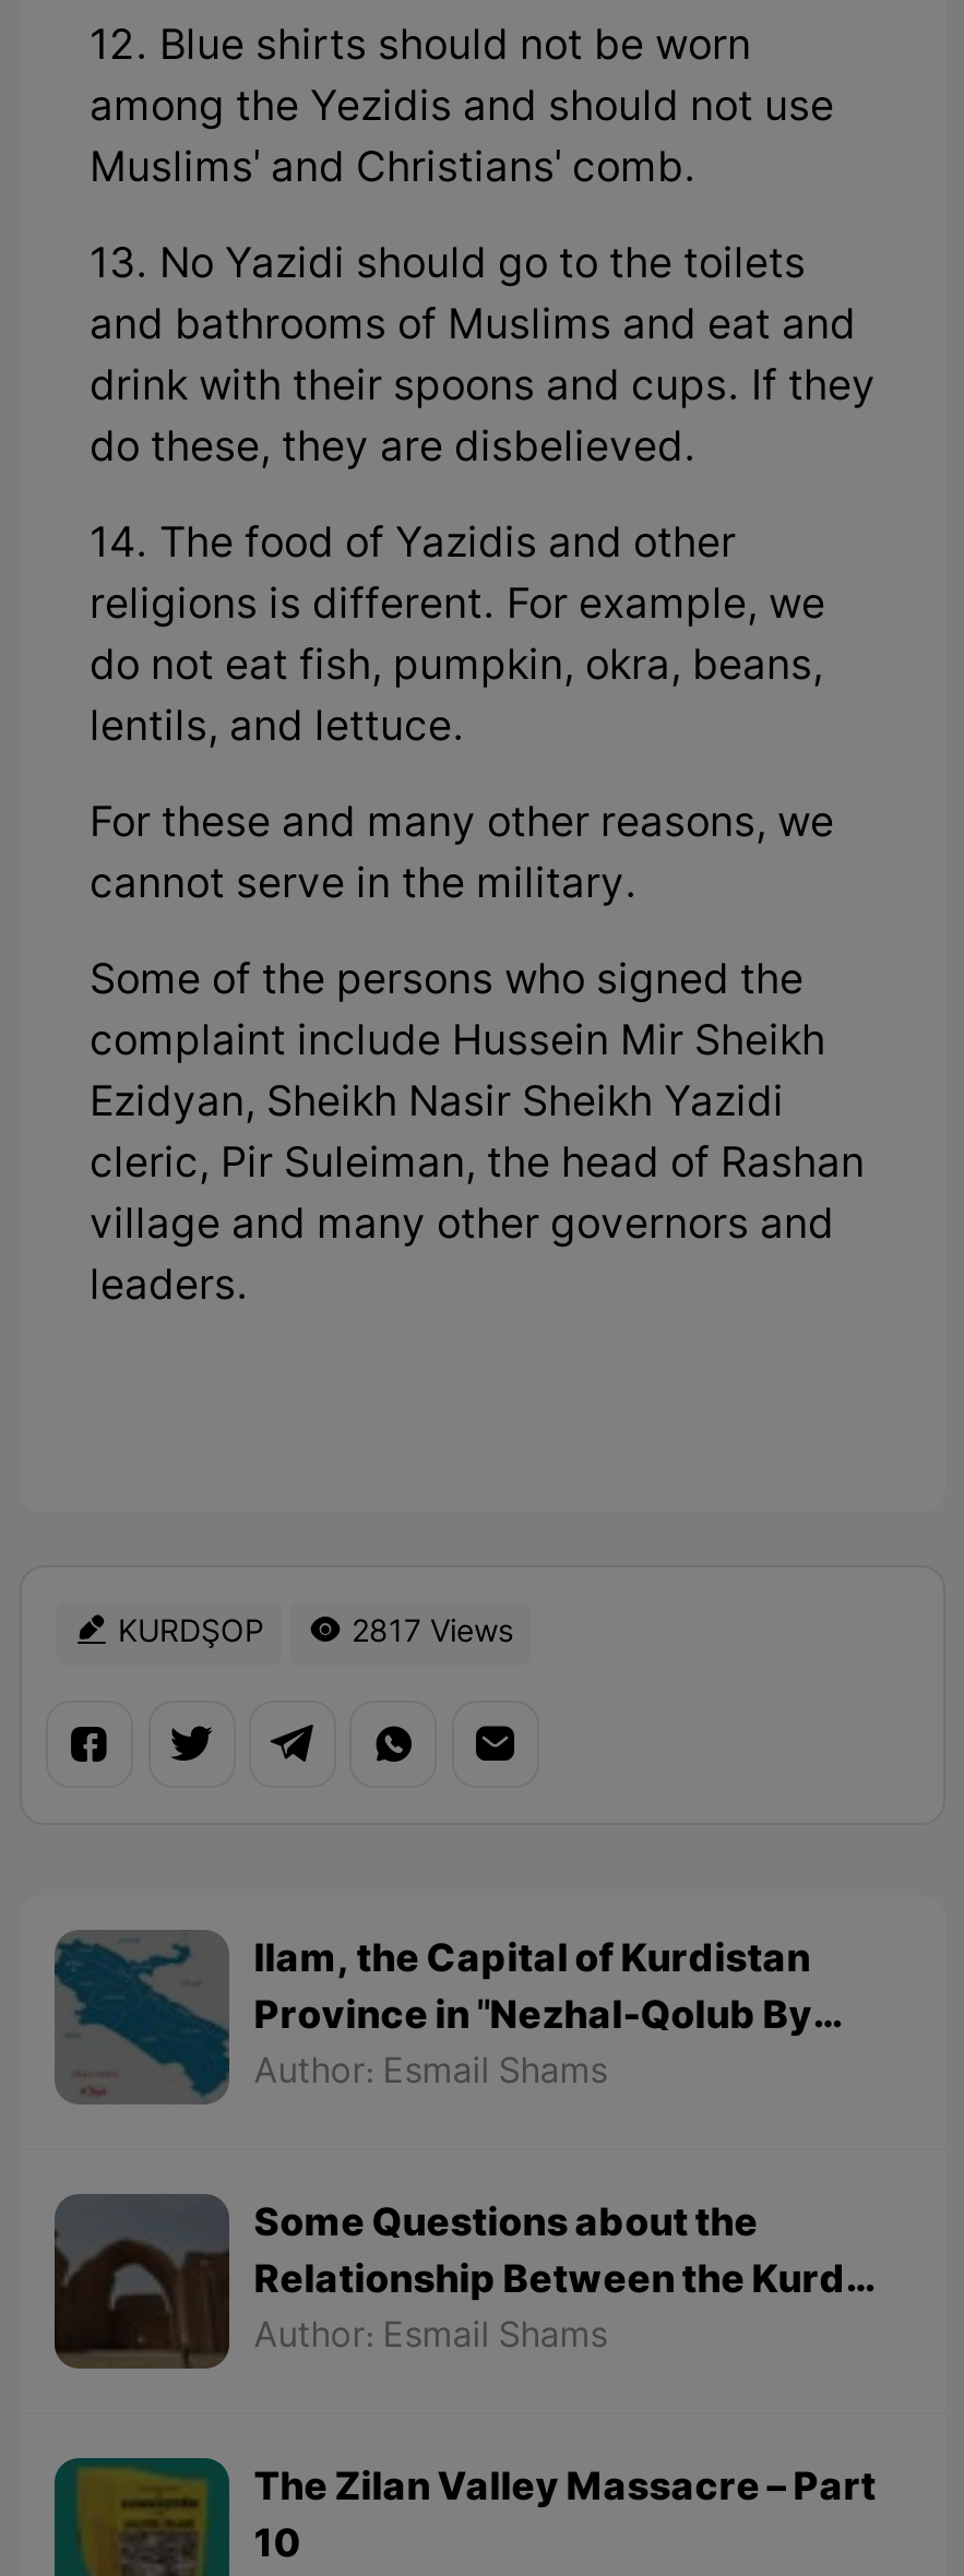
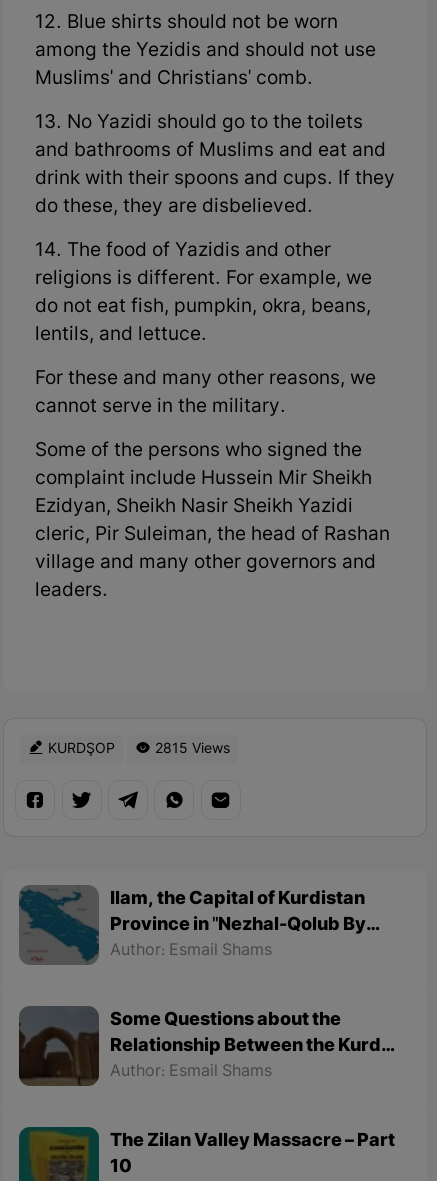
[109,1612,513,1654] KURDŞOP 2817 Views -> [44,740,230,759] KURDŞOP 2815 Views

